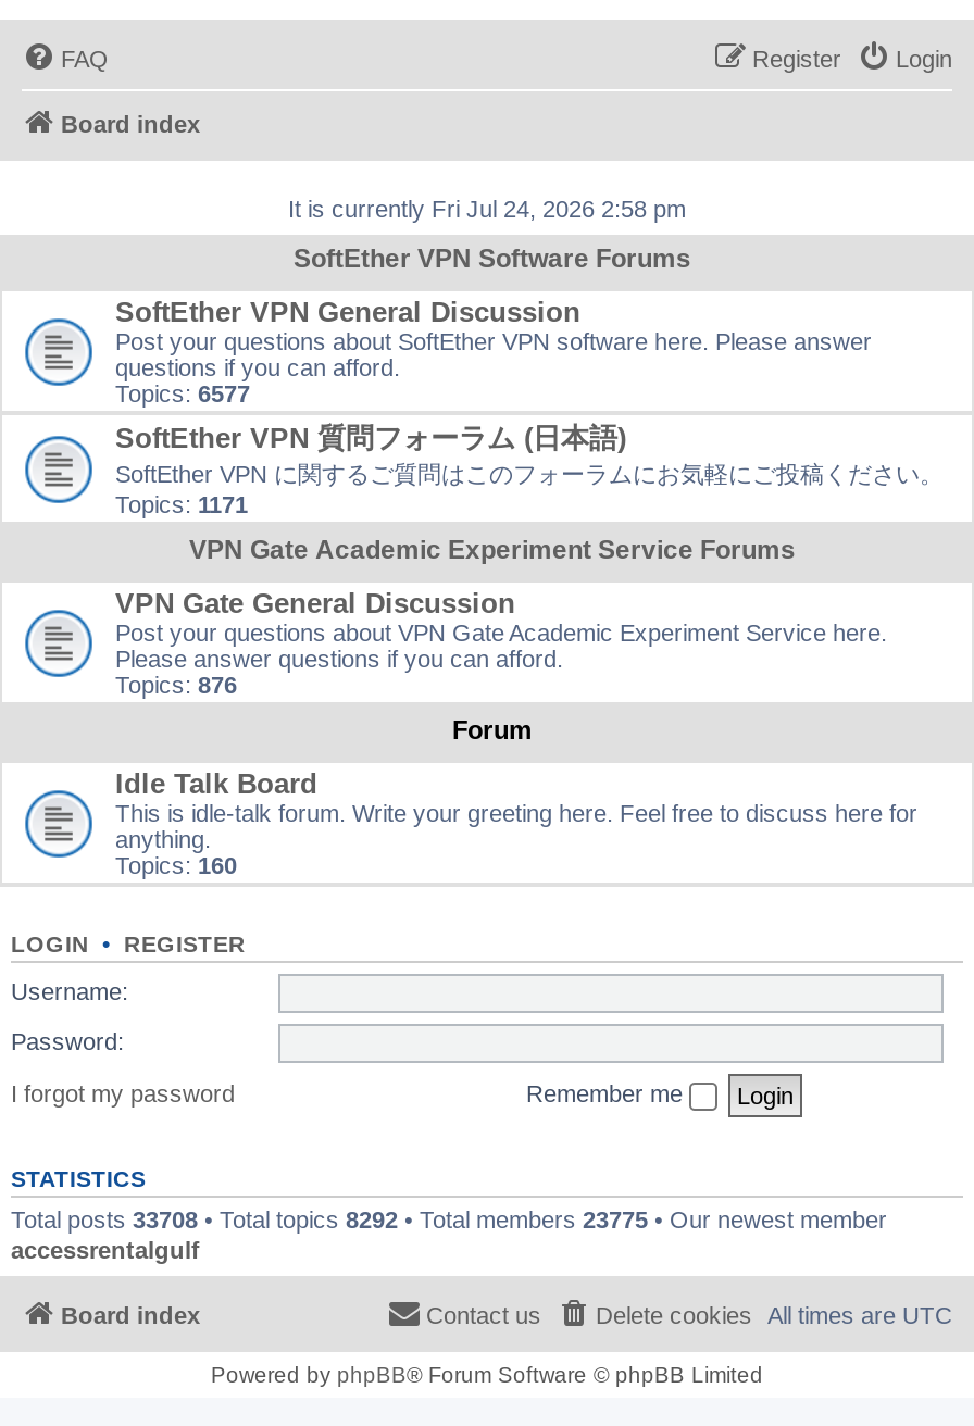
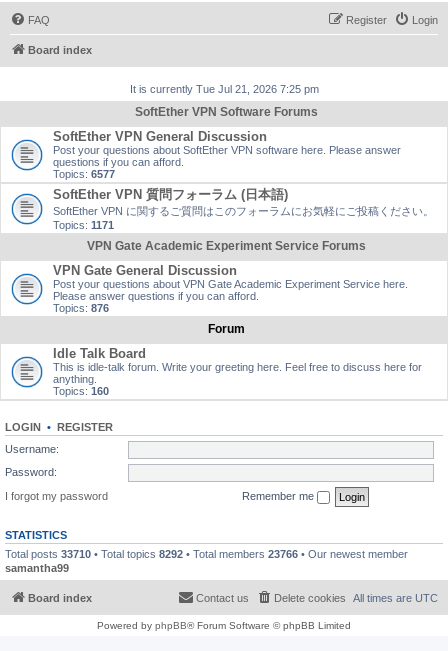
[288,196,686,222] It is currently Fri Jul 24, 2026 2:58 pm -> [129,83,318,95] It is currently Tue Jul 21, 2026 7:25 pm
[11,1205,887,1262] Total posts 33708 • Total topics 8292 • Total members 23775 • Our newest member | accessrentalgulf -> [5,547,408,573] Total posts 33710 • Total topics 8292 • Total members 23766 • Our newest member | samantha99

